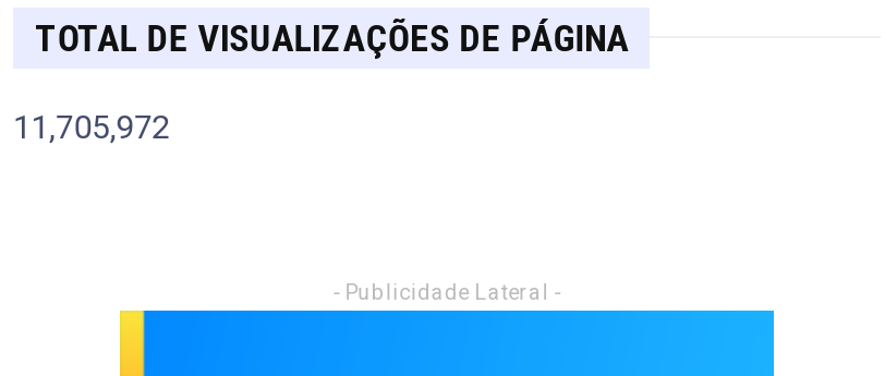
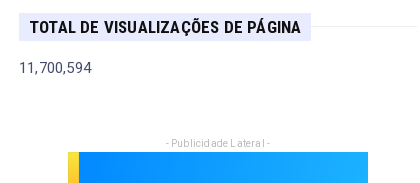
[13,108,170,147] 11,705,972 -> [19,59,91,77] 11,700,594

